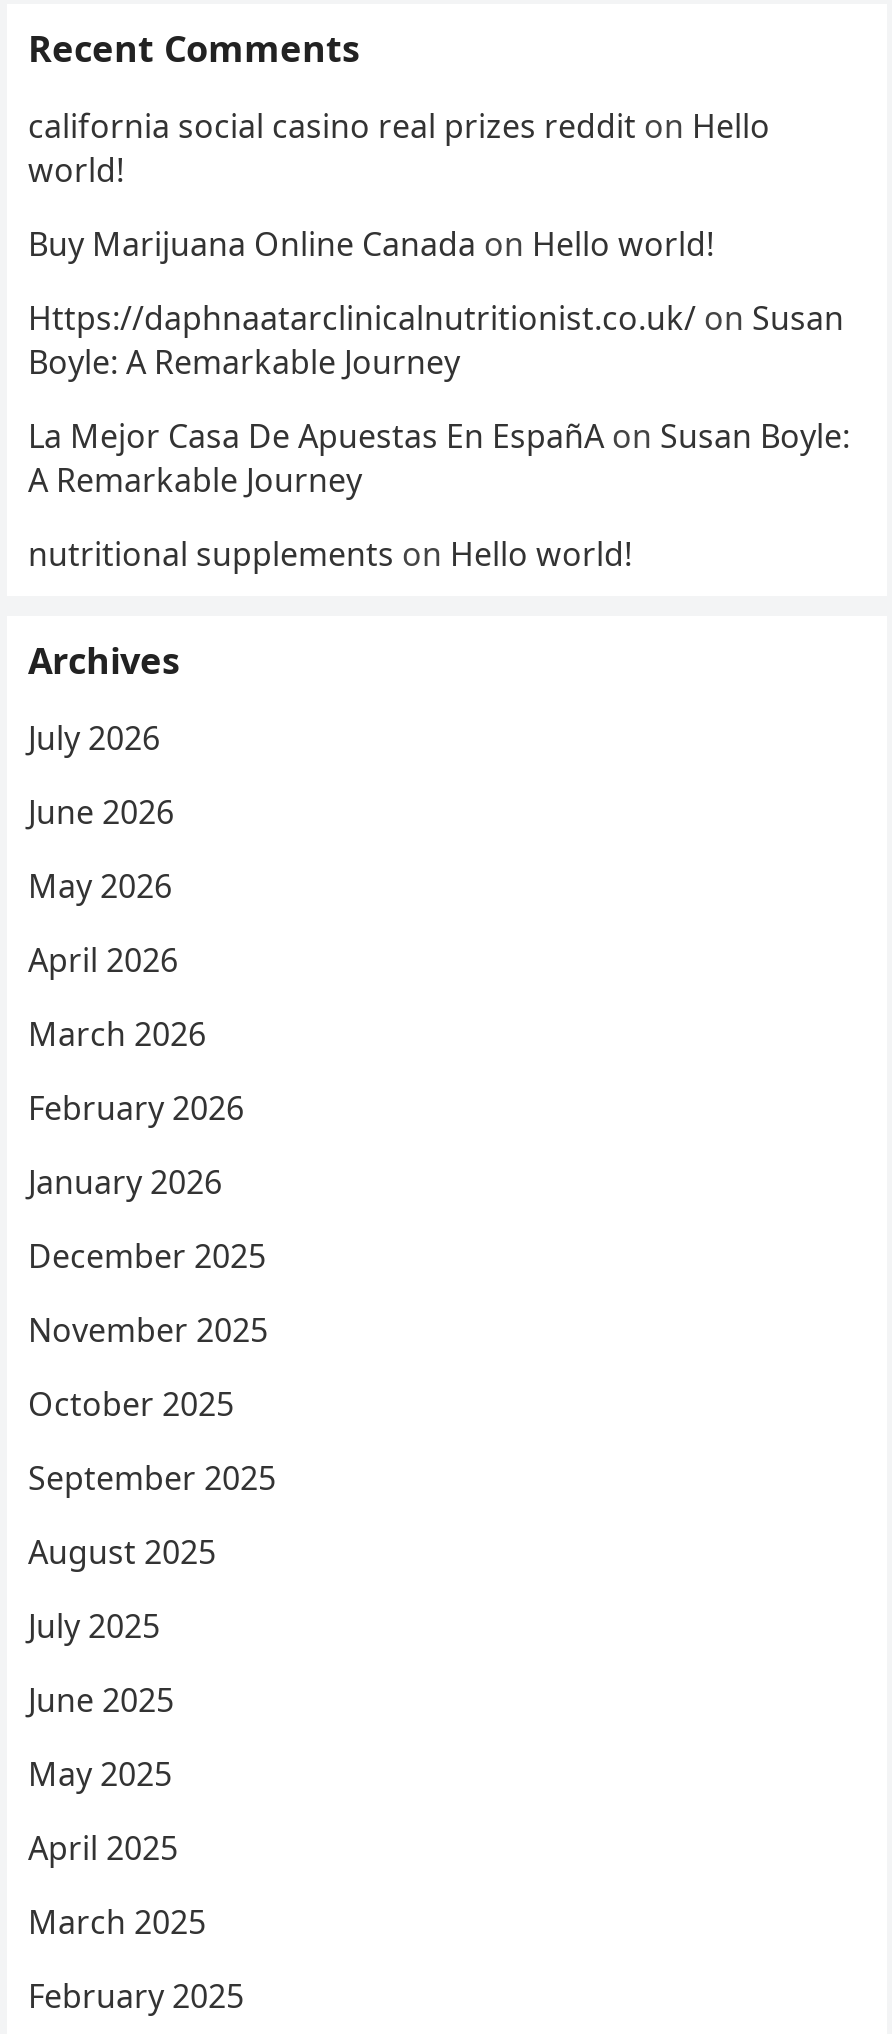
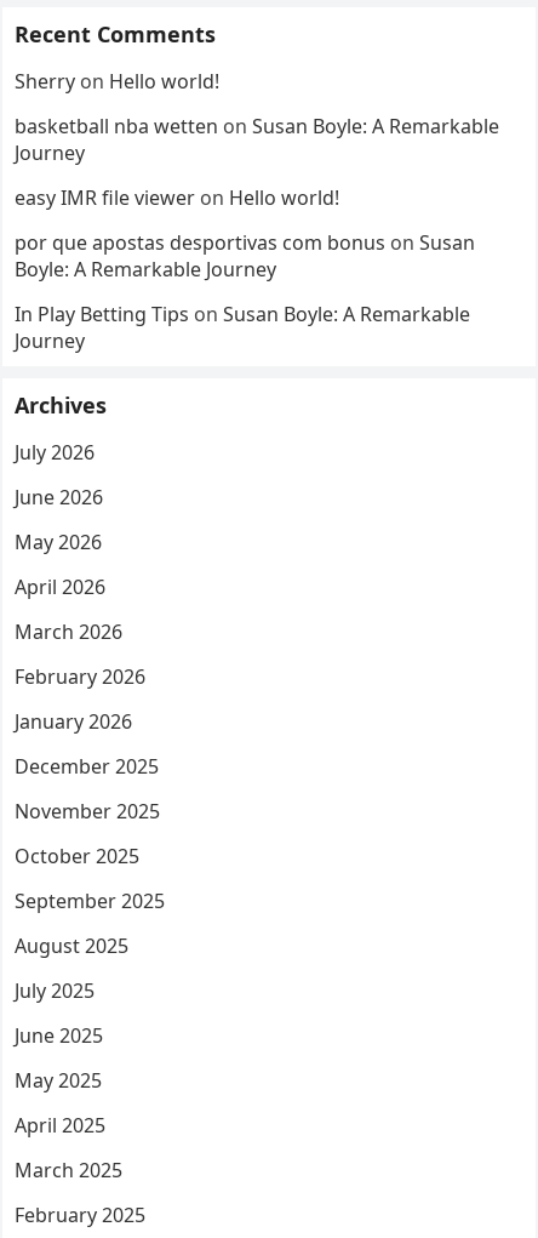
[28,104,844,340] california social casino real prizes reddit on Hello | world! | Buy Marijuana Online Canada on Hello world! | Https://daphnaatarclinicalnutritionist.co.uk/ on Susan -> [15,68,500,256] Sherry on Hello world! | basketball nba wetten on Susan Boyle: A Remarkable | Journey | easy IMR file viewer on Hello world! | por que apostas desportivas com bonus on Susan
moved [28,340,460,384] -> [15,256,277,283]: Boyle: A Remarkable Journey
[28,414,850,576] La Mejor Casa De Apuestas En EspañA on Susan Boyle: | A Remarkable Journey | nutritional supplements on Hello world! -> [15,301,471,354] In Play Betting Tips on Susan Boyle: A Remarkable | Journey

